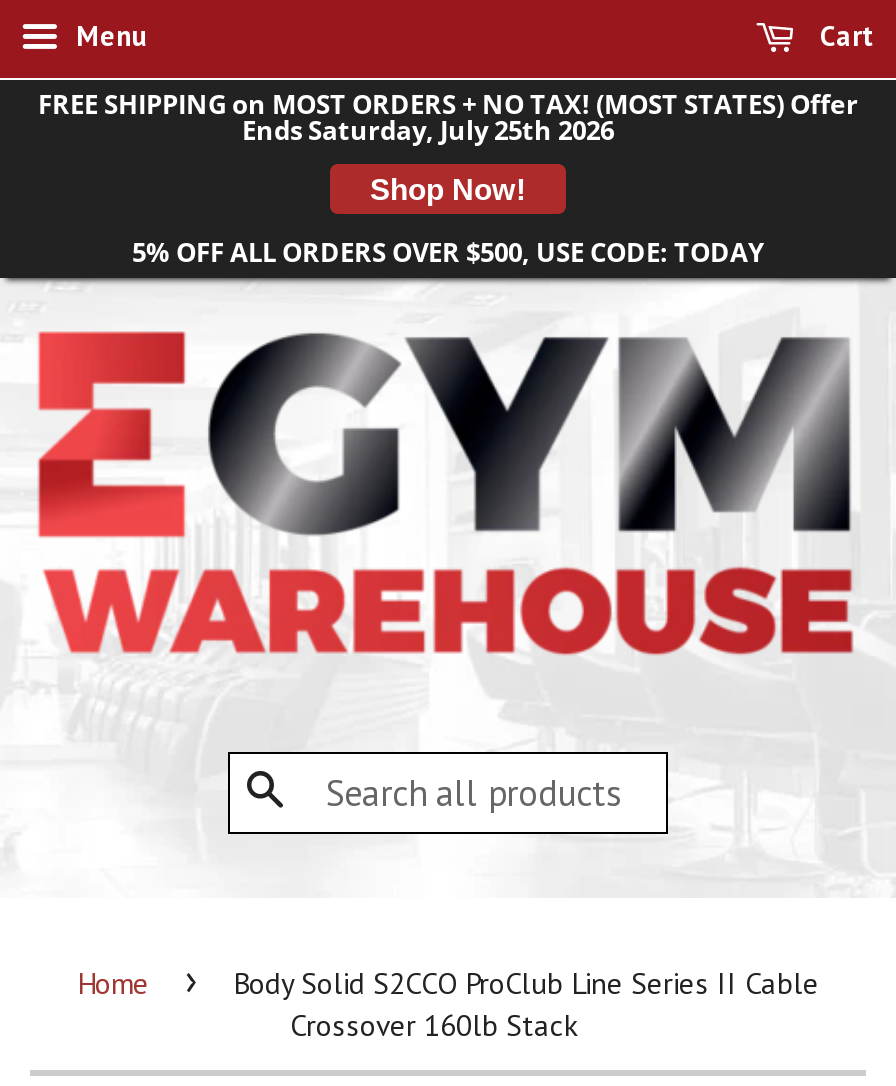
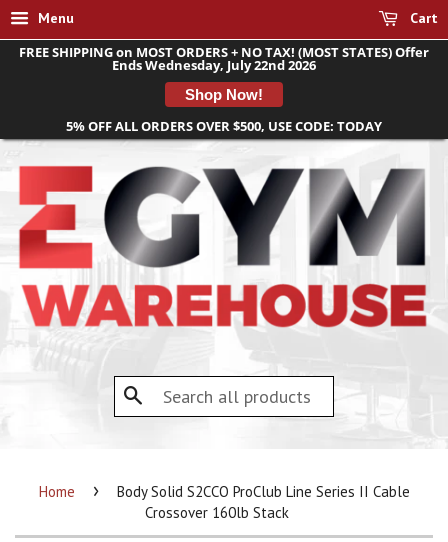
[242,112,614,148] Ends Saturday, July 25th 2026 -> [112,56,316,74] Ends Wednesday, July 22nd 2026

